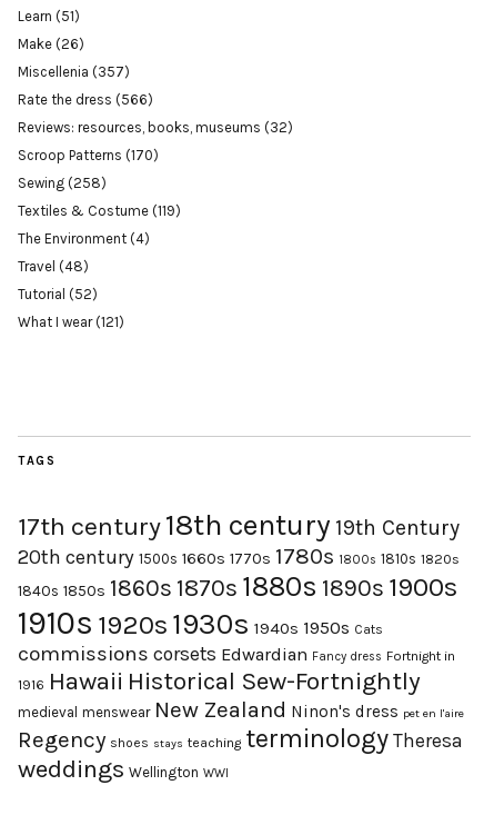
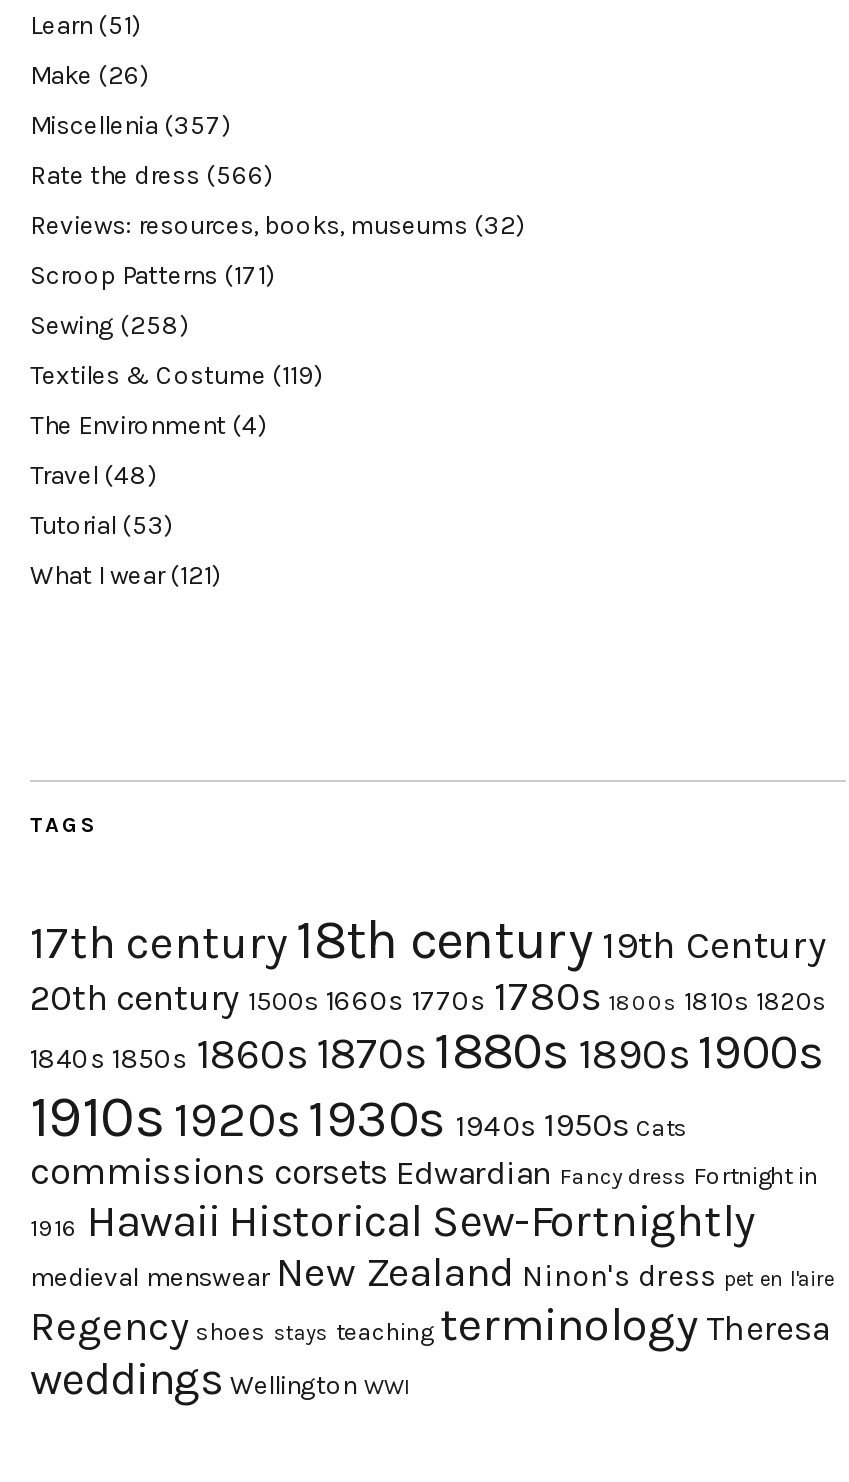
[18,147,159,163] Scroop Patterns (170) -> [30,260,276,290] Scroop Patterns (171)
[18,286,98,302] Tutorial (52) -> [30,510,174,540] Tutorial (53)

